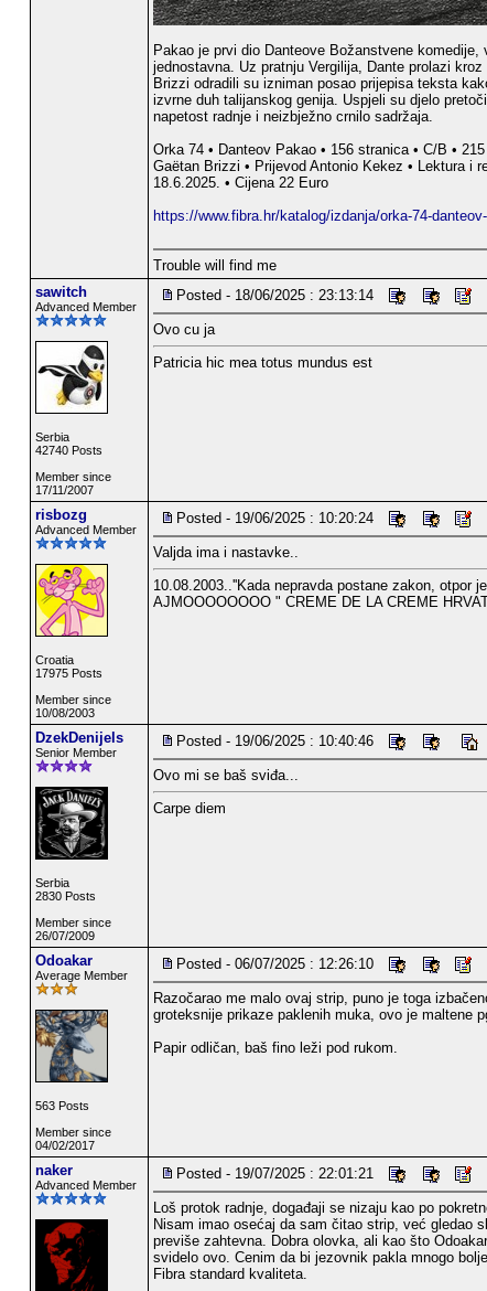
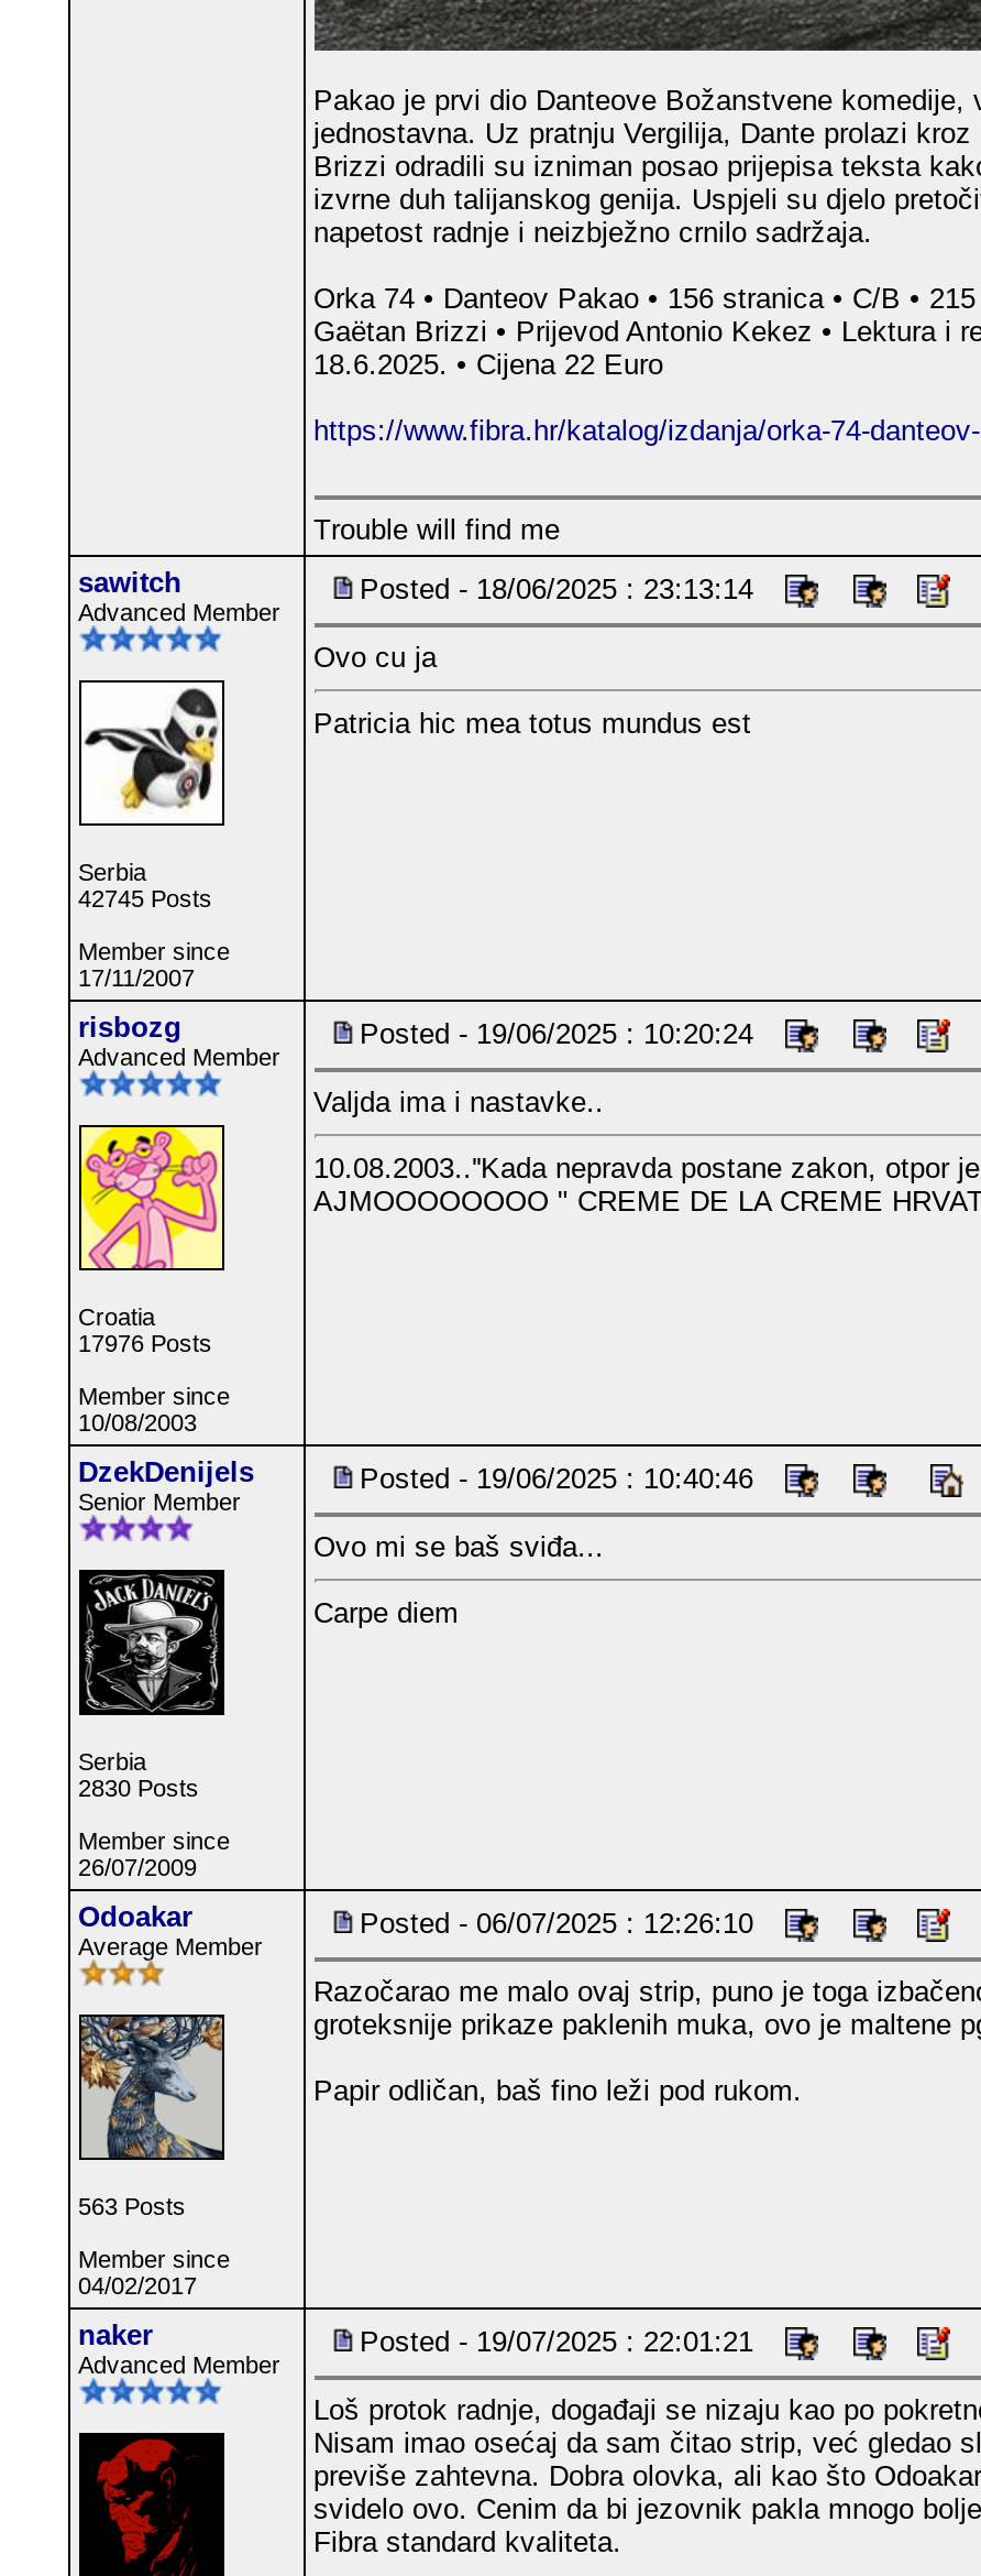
[35,444,102,457] 42740 Posts -> [78,886,212,912] 42745 Posts
[35,667,102,680] 17975 Posts -> [78,1330,212,1357] 17976 Posts

